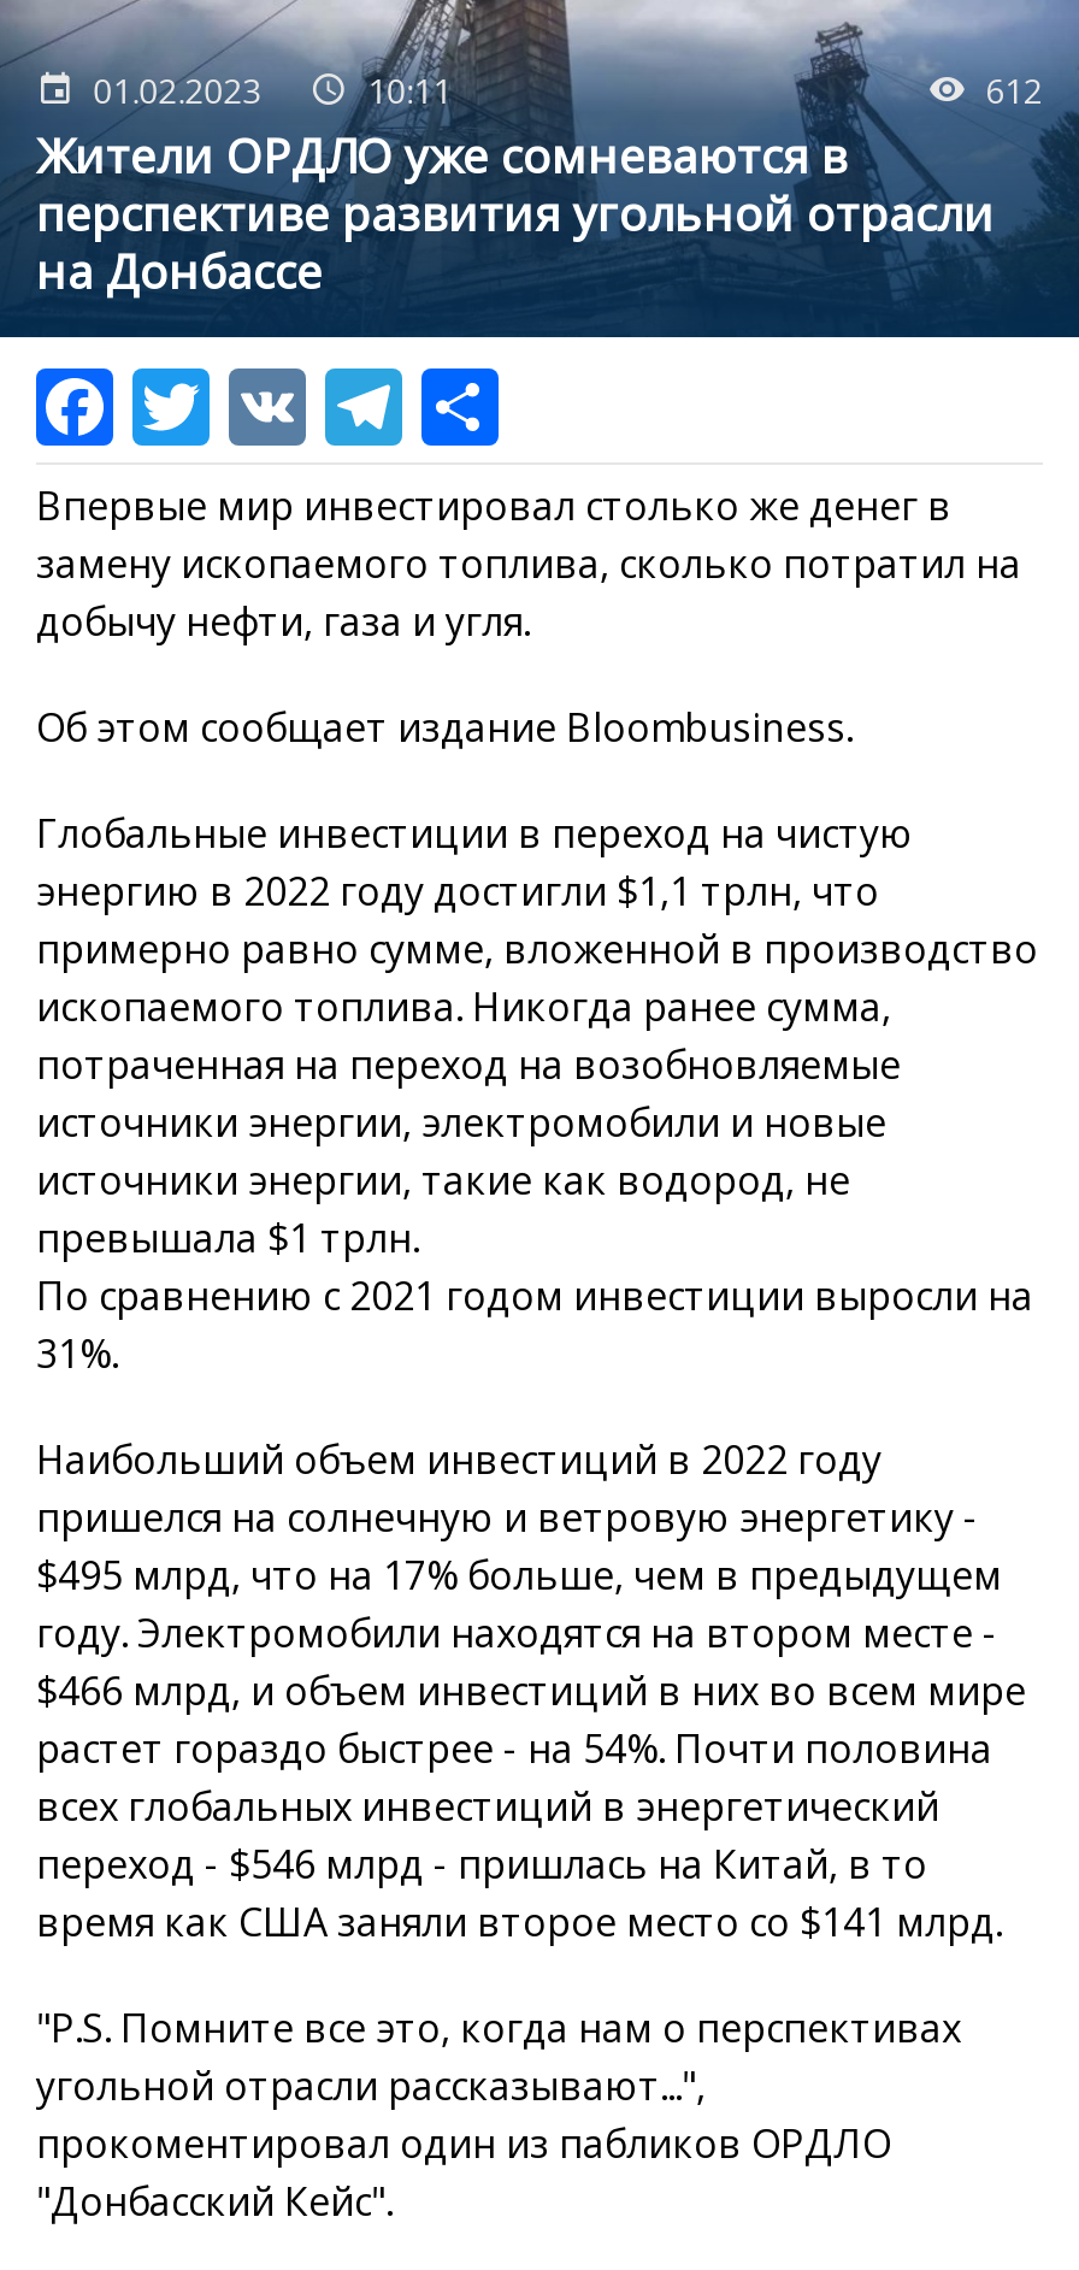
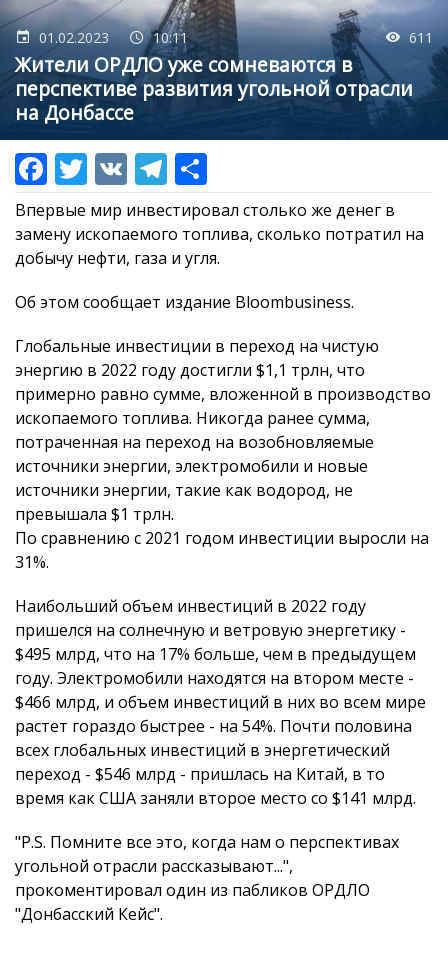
[985,67,1043,113] 612 -> [409,28,433,47] 611

